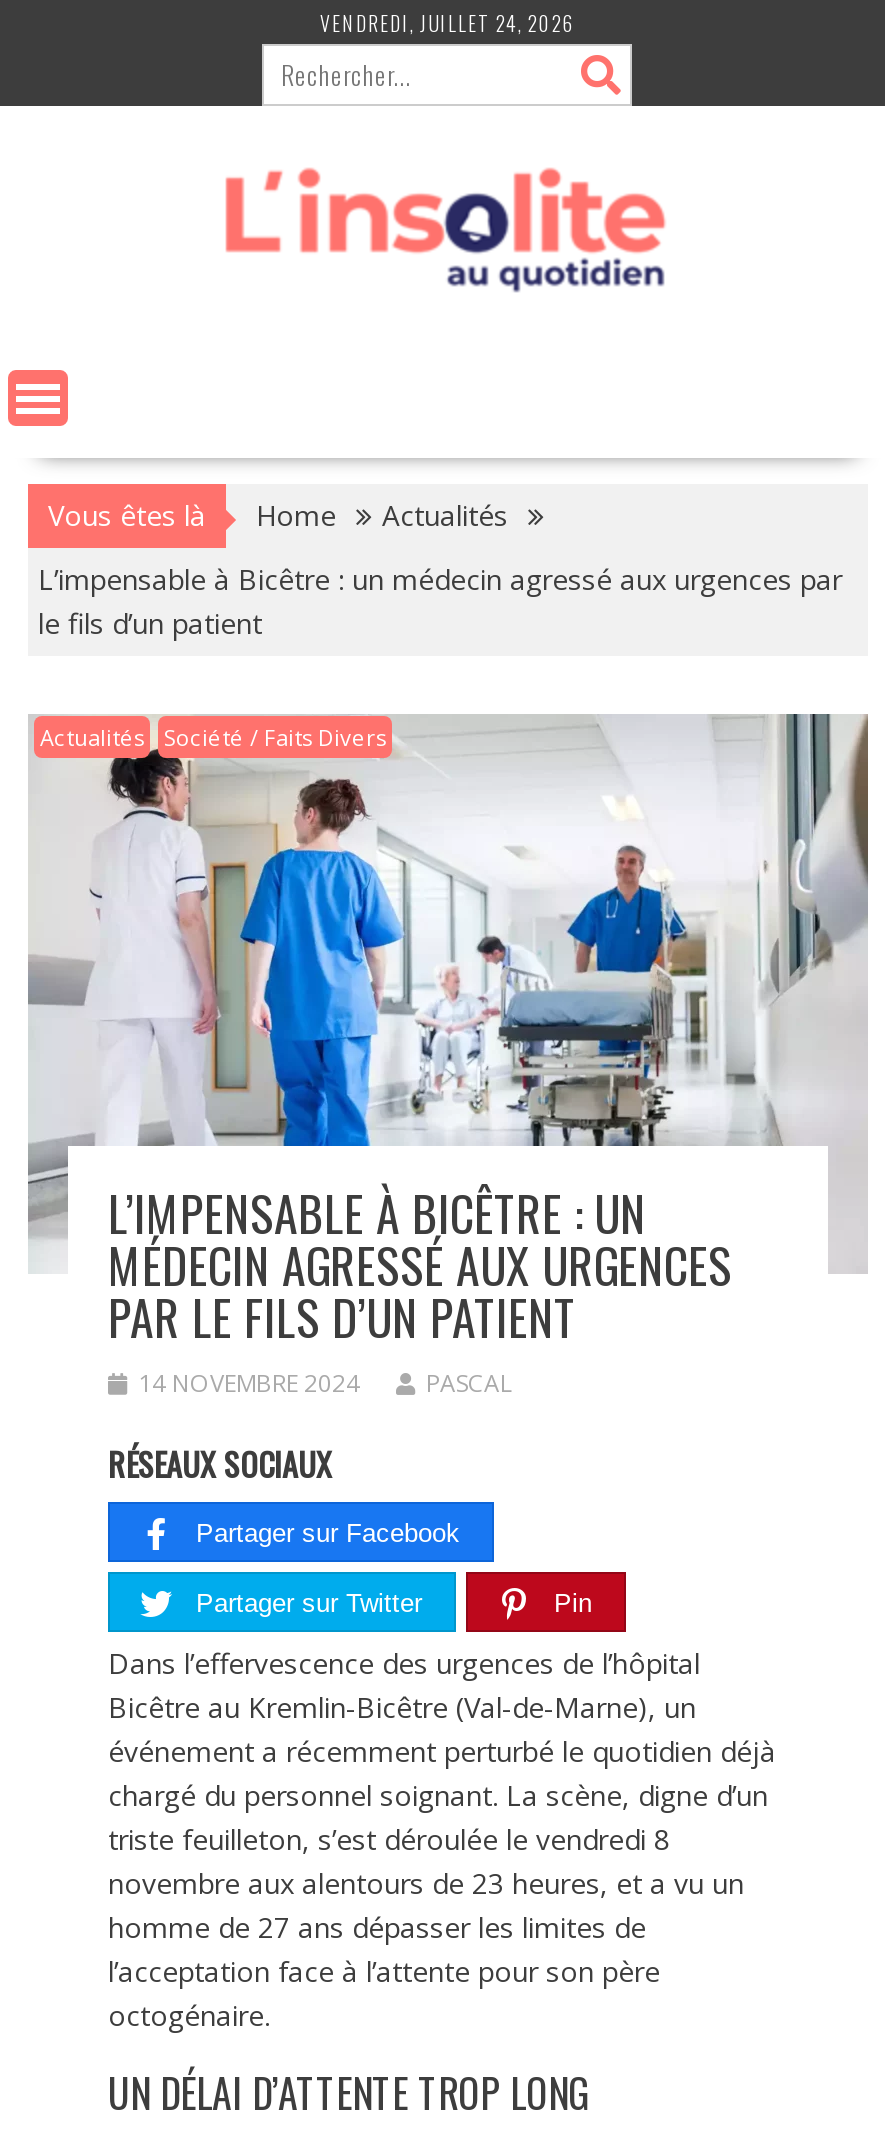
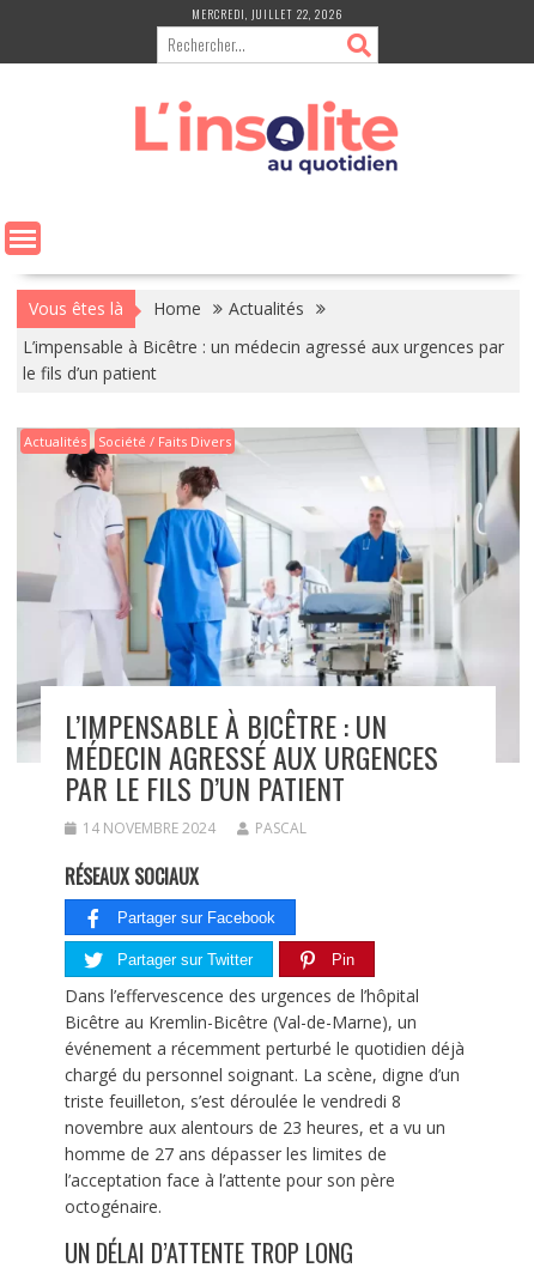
[320,8,576,38] VENDREDI, JUILLET 24, 2026 -> [192,5,344,23] MERCREDI, JUILLET 22, 2026

